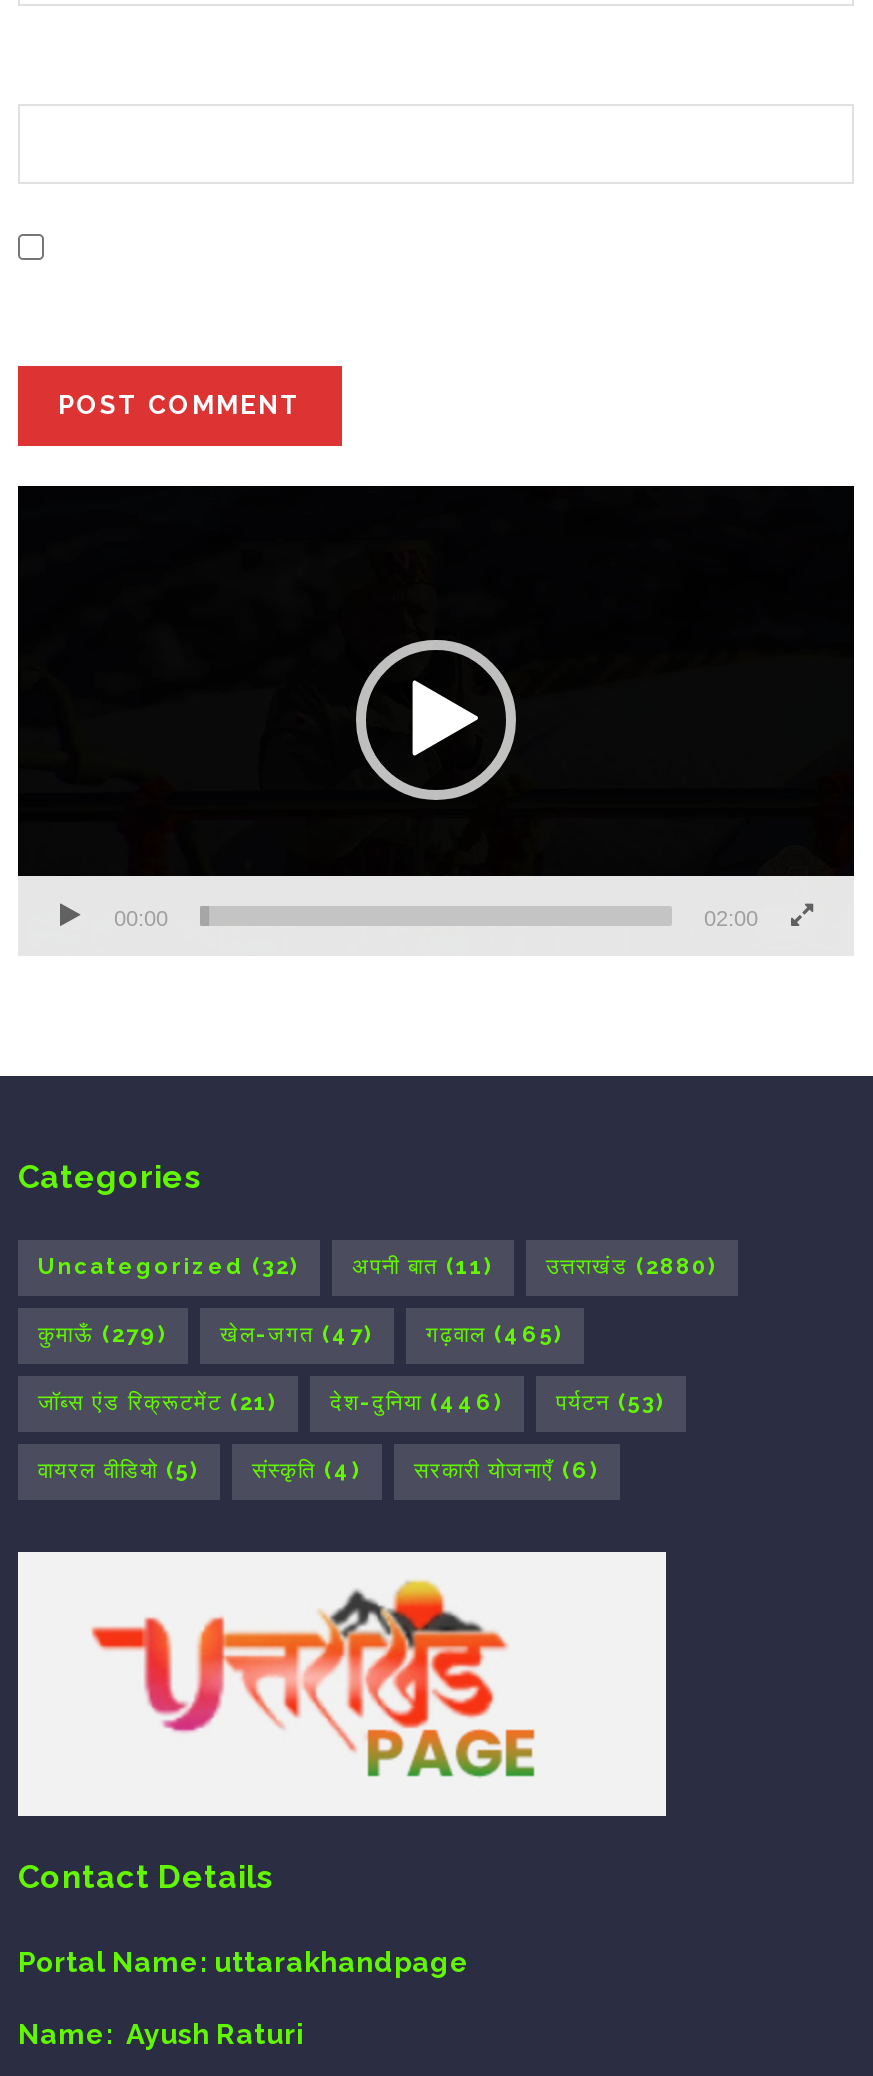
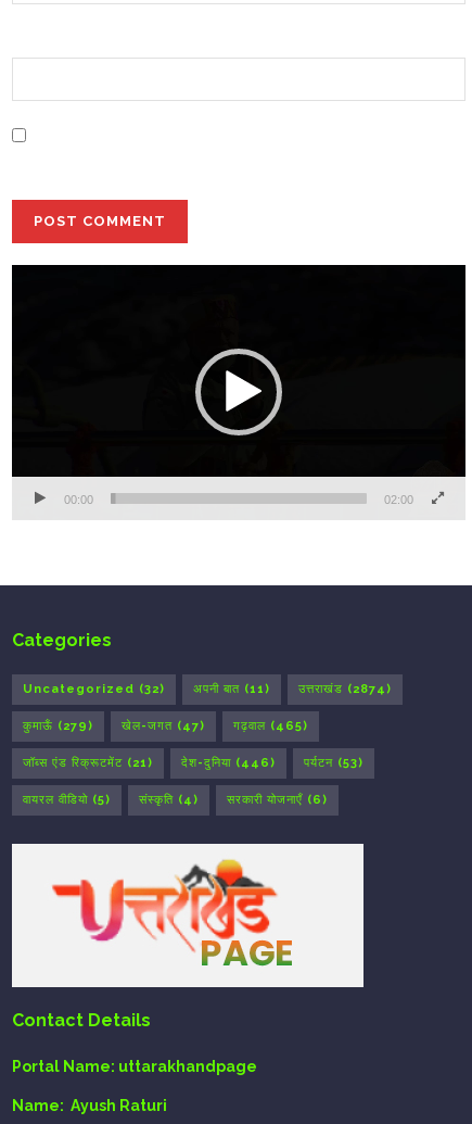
[38,1254,718,1280] Uncategorized (32) अपनी बात (11) उत्तराखंड (2880) -> [23,682,392,696] Uncategorized (32) अपनी बात (11) उत्तराखंड (2874)

